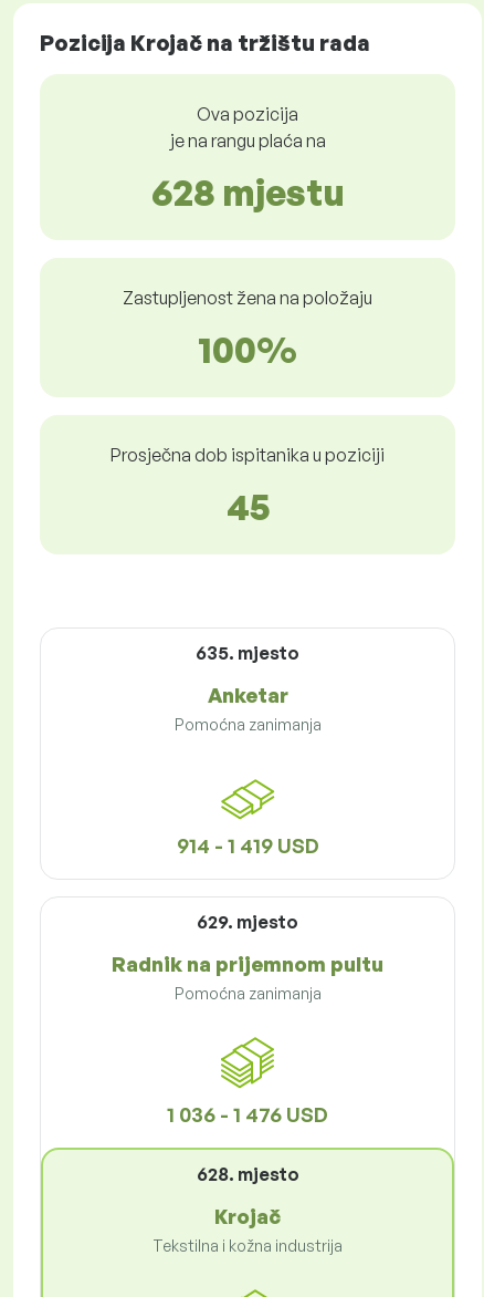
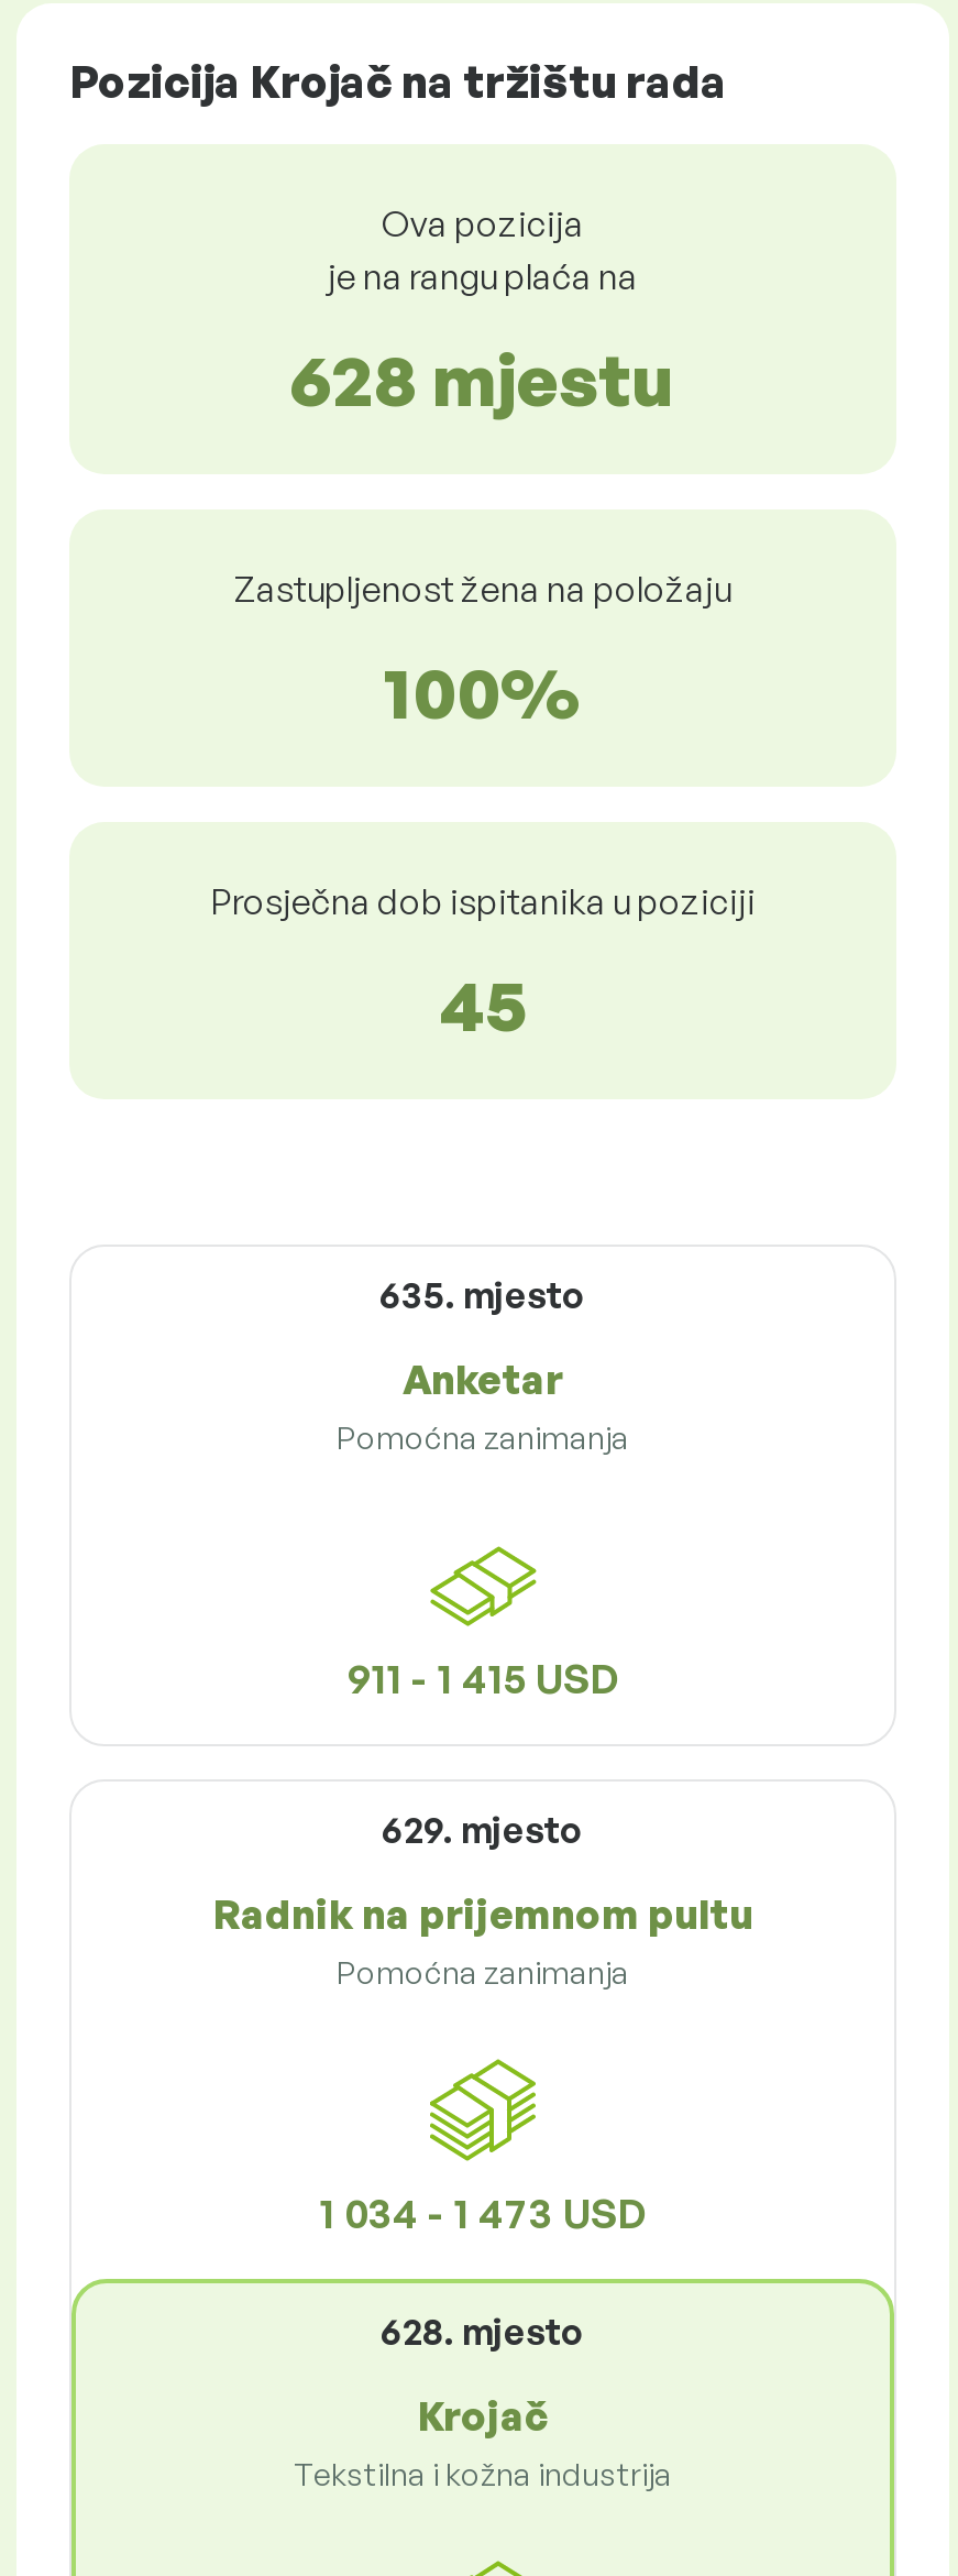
[176,834,319,858] 914 - 1 419 USD -> [348,1654,618,1703] 911 - 1 415 USD
[167,1102,328,1127] 1 036 - 1 476 USD -> [320,2189,646,2238] 1 034 - 1 473 USD

